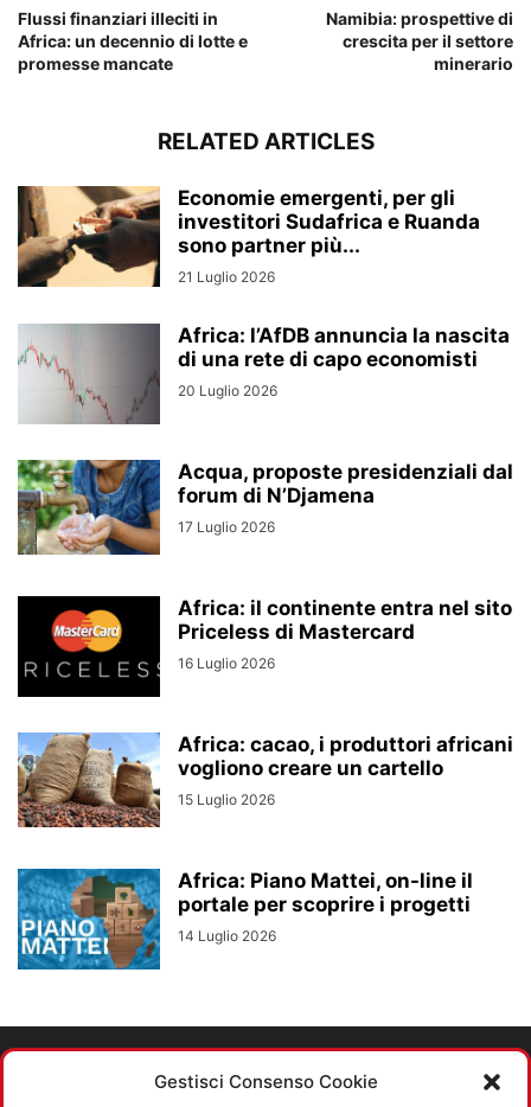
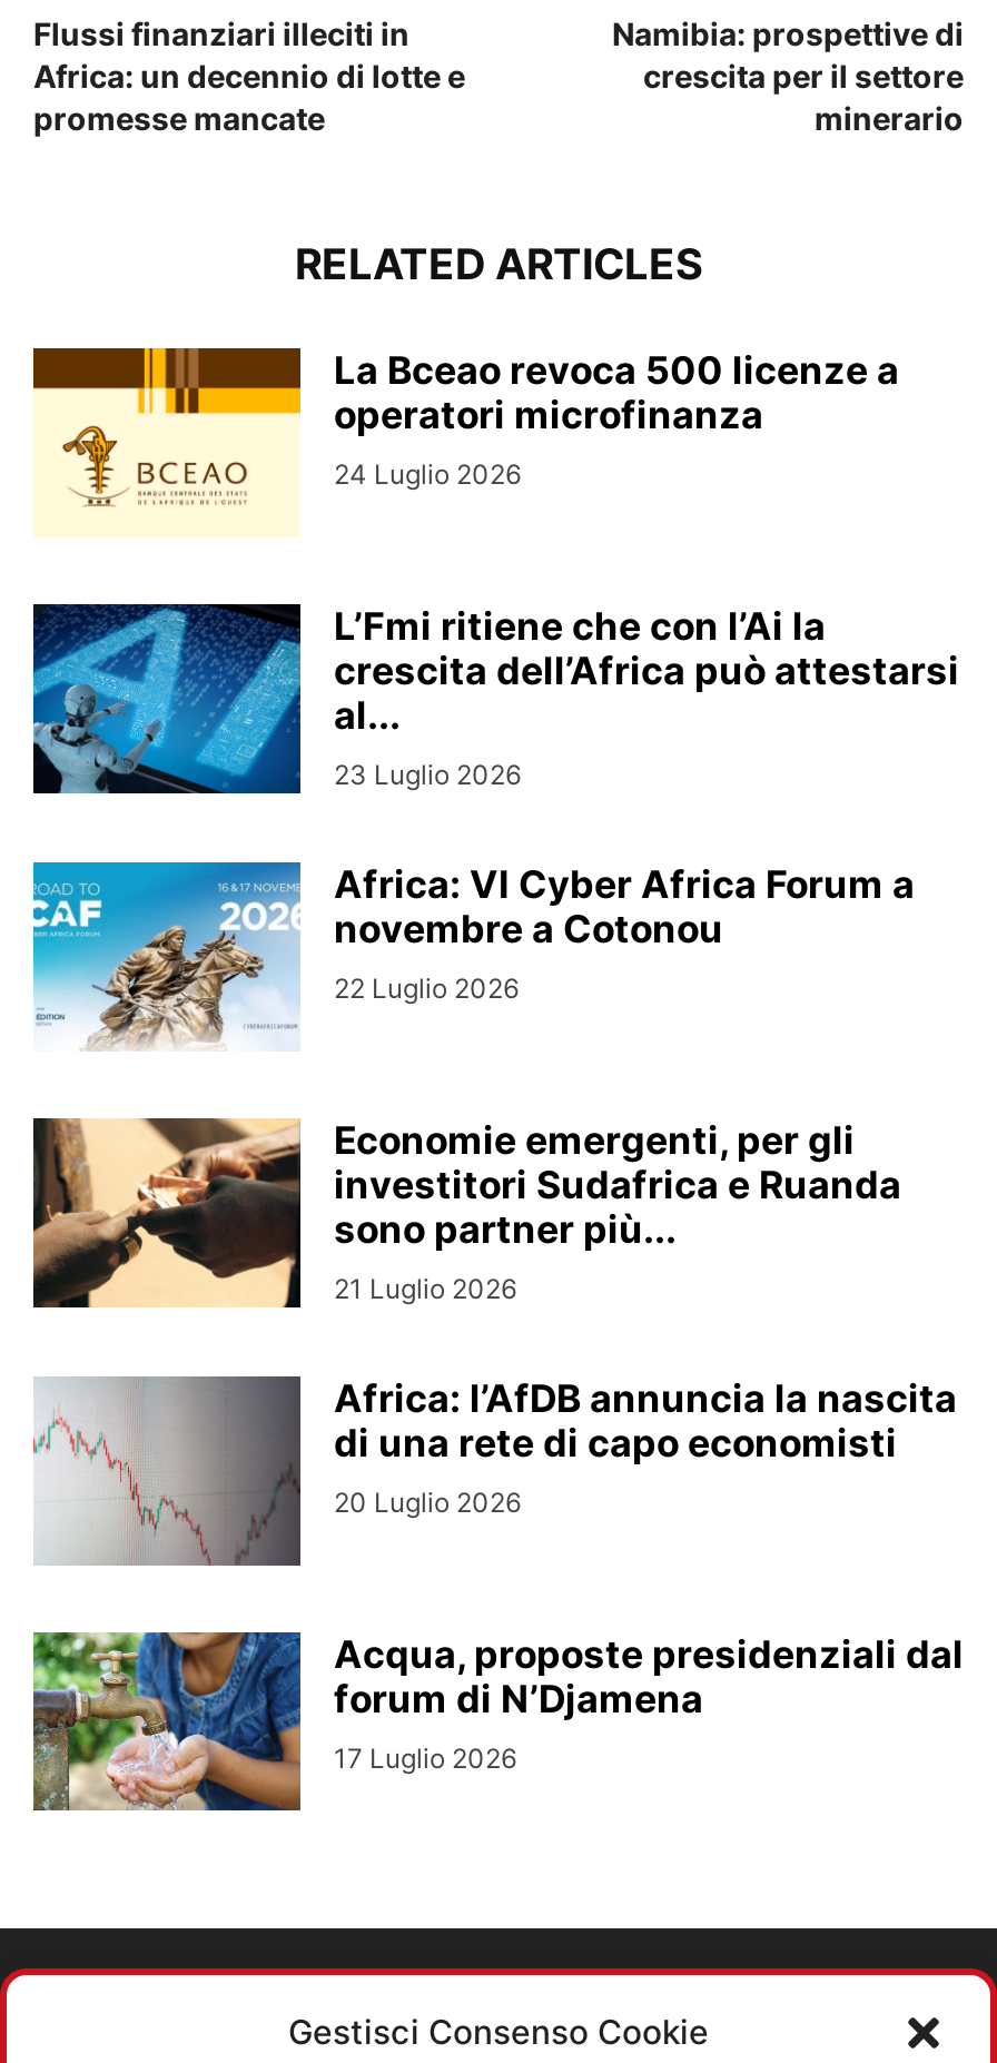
none -> [31,601,959,1004] [image] | L’Fmi ritiene che con l’Ai la | crescita dell’Africa può attestarsi | al... | 23 Luglio 2026 | Africa: VI Cyber Africa Forum a | novembre a Cotonou | 22 Luglio 2026
none -> [31,859,300,1050] [image]
none -> [33,345,899,536] [image] | La Bceao revoca 500 licenze a | operatori microfinanza | 24 Luglio 2026
moved [17,185,513,536] -> [31,1115,964,1774]: [image] | Economie emergenti, per gli | investitori Sudafrica e Ruanda | ... | forum di N’Djamena | 17 Luglio 2026
[17,595,512,698] [image] | Africa: il continente entra nel sito | Priceless di Mastercard | 16 Luglio 2026 -> none
[17,732,513,828] [image] | Africa: cacao, i produttori africani | vogliono creare un cartello | 15 Luglio 2026 -> none
[17,868,473,971] [image] | Africa: Piano Mattei, on-line il | portale per scoprire i progetti | 14 Luglio 2026 -> none

